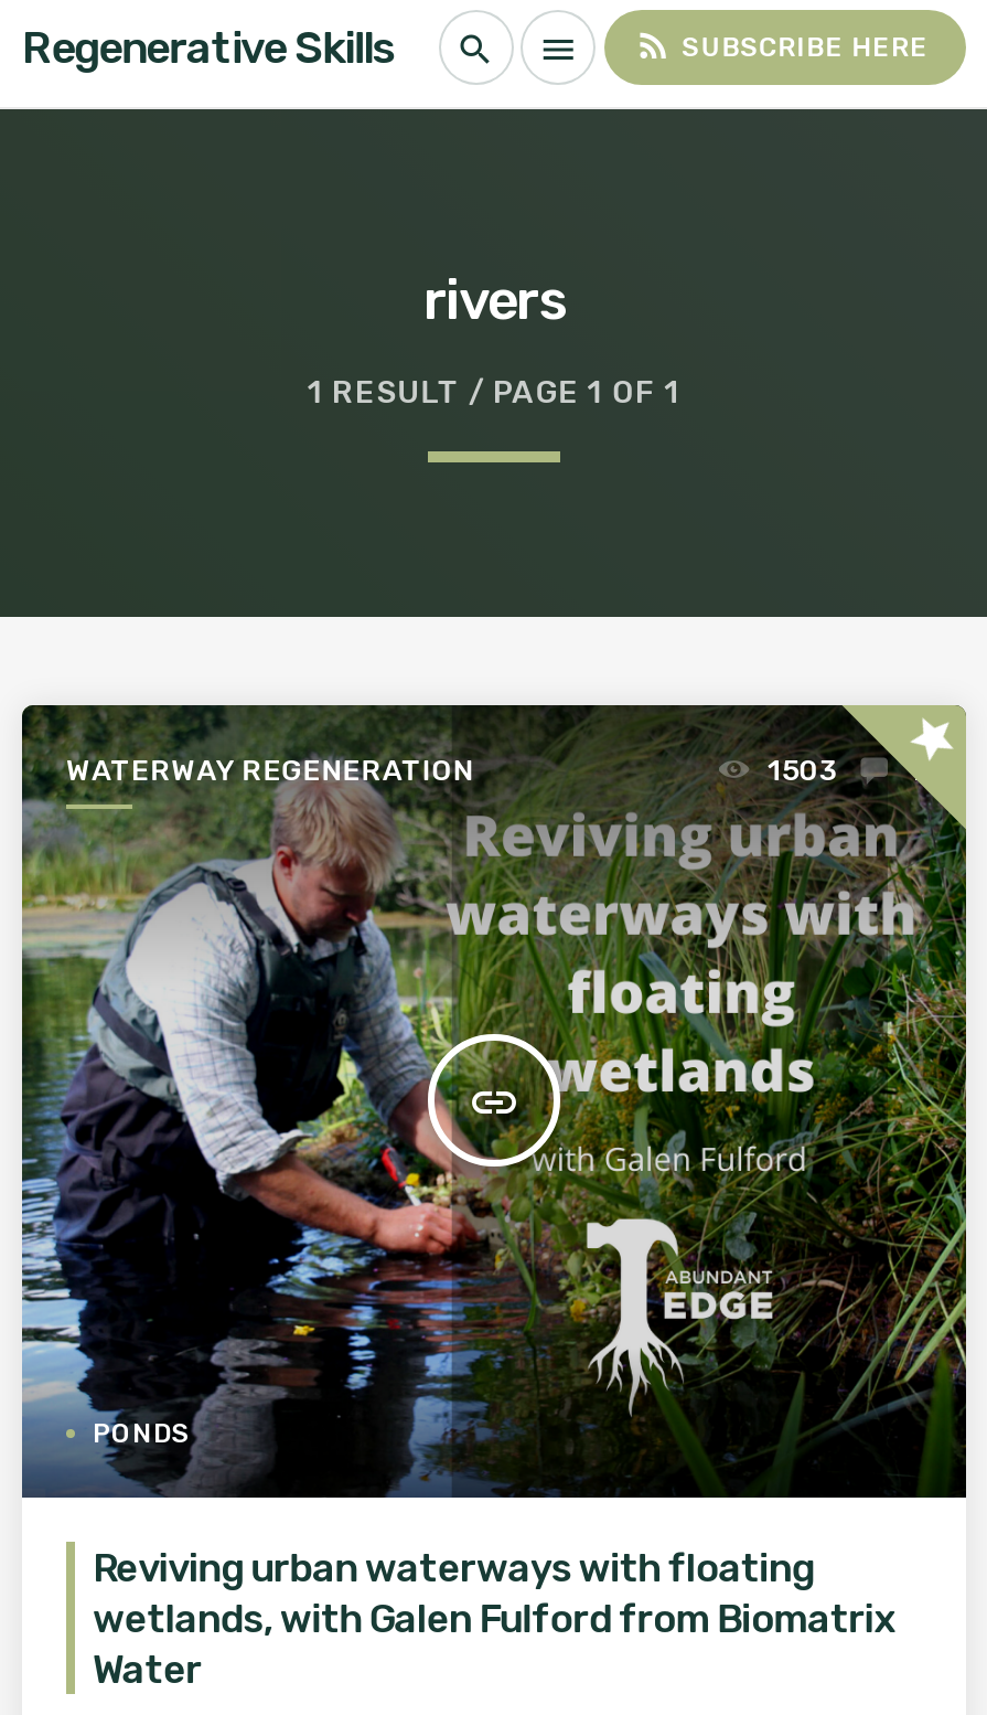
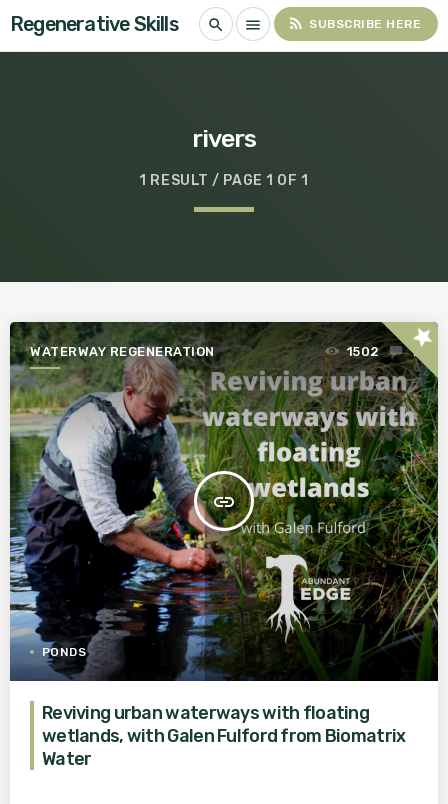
[759,754,838,787] 1503 -> [343,344,380,359] 1502

